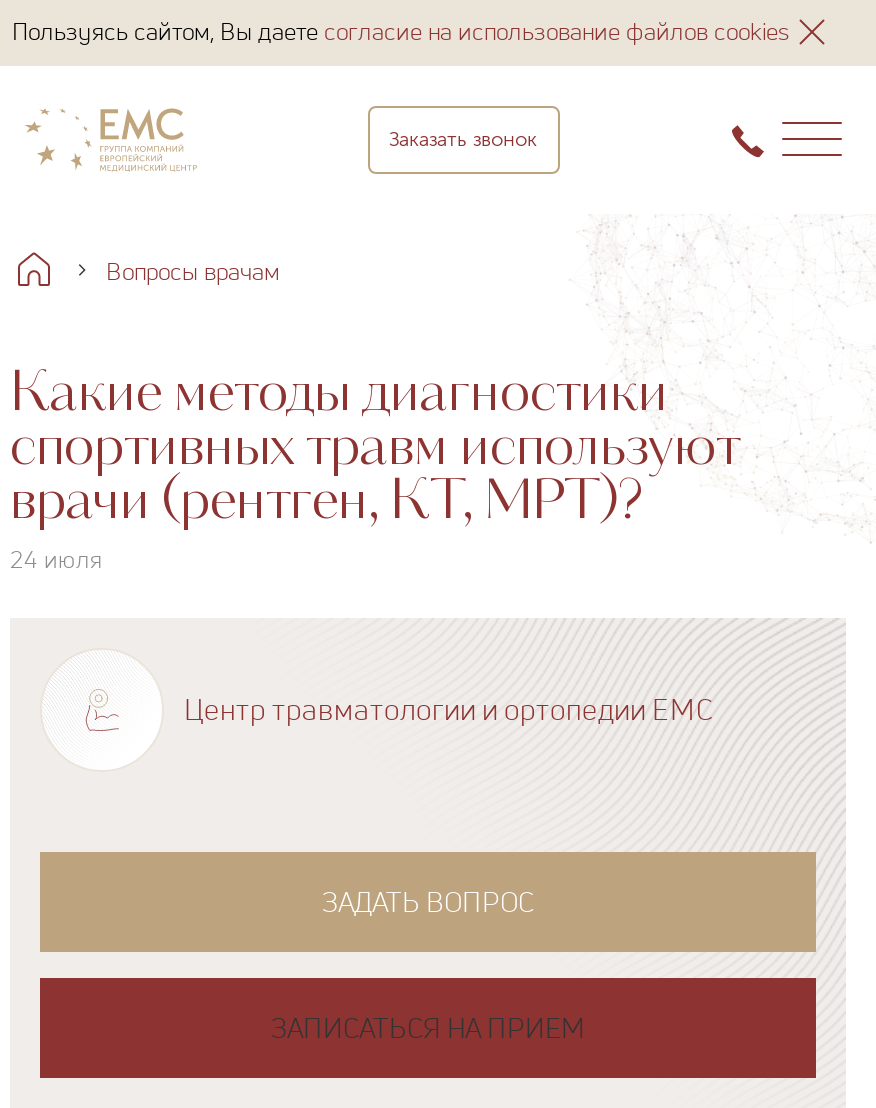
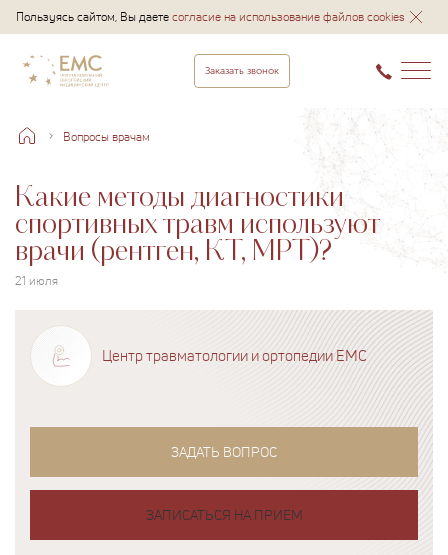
[10,542,102,576] 24 июля -> [15,272,58,289] 21 июля

